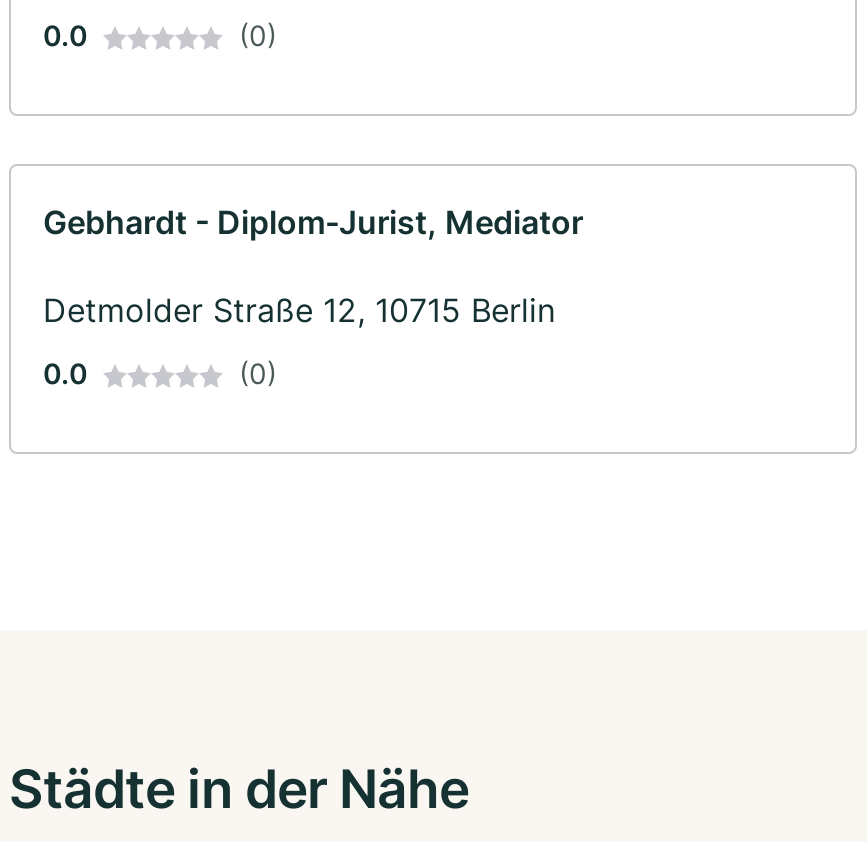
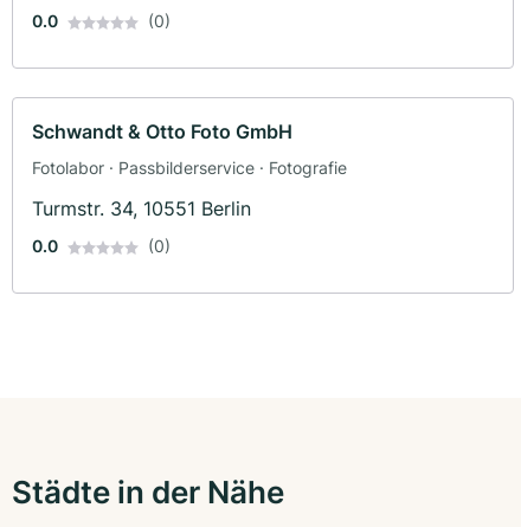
[43,202,583,330] Gebhardt - Diplom-Jurist, Mediator | Detmolder Straße 12, 10715 Berlin -> [32,120,347,220] Schwandt & Otto Foto GmbH | Fotolabor · Passbilderservice · Fotografie | Turmstr. 34, 10551 Berlin

